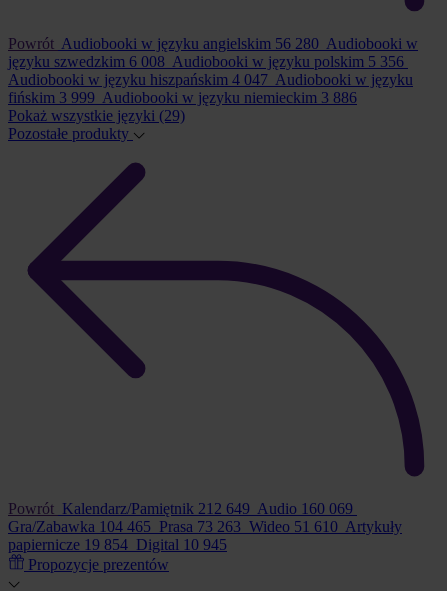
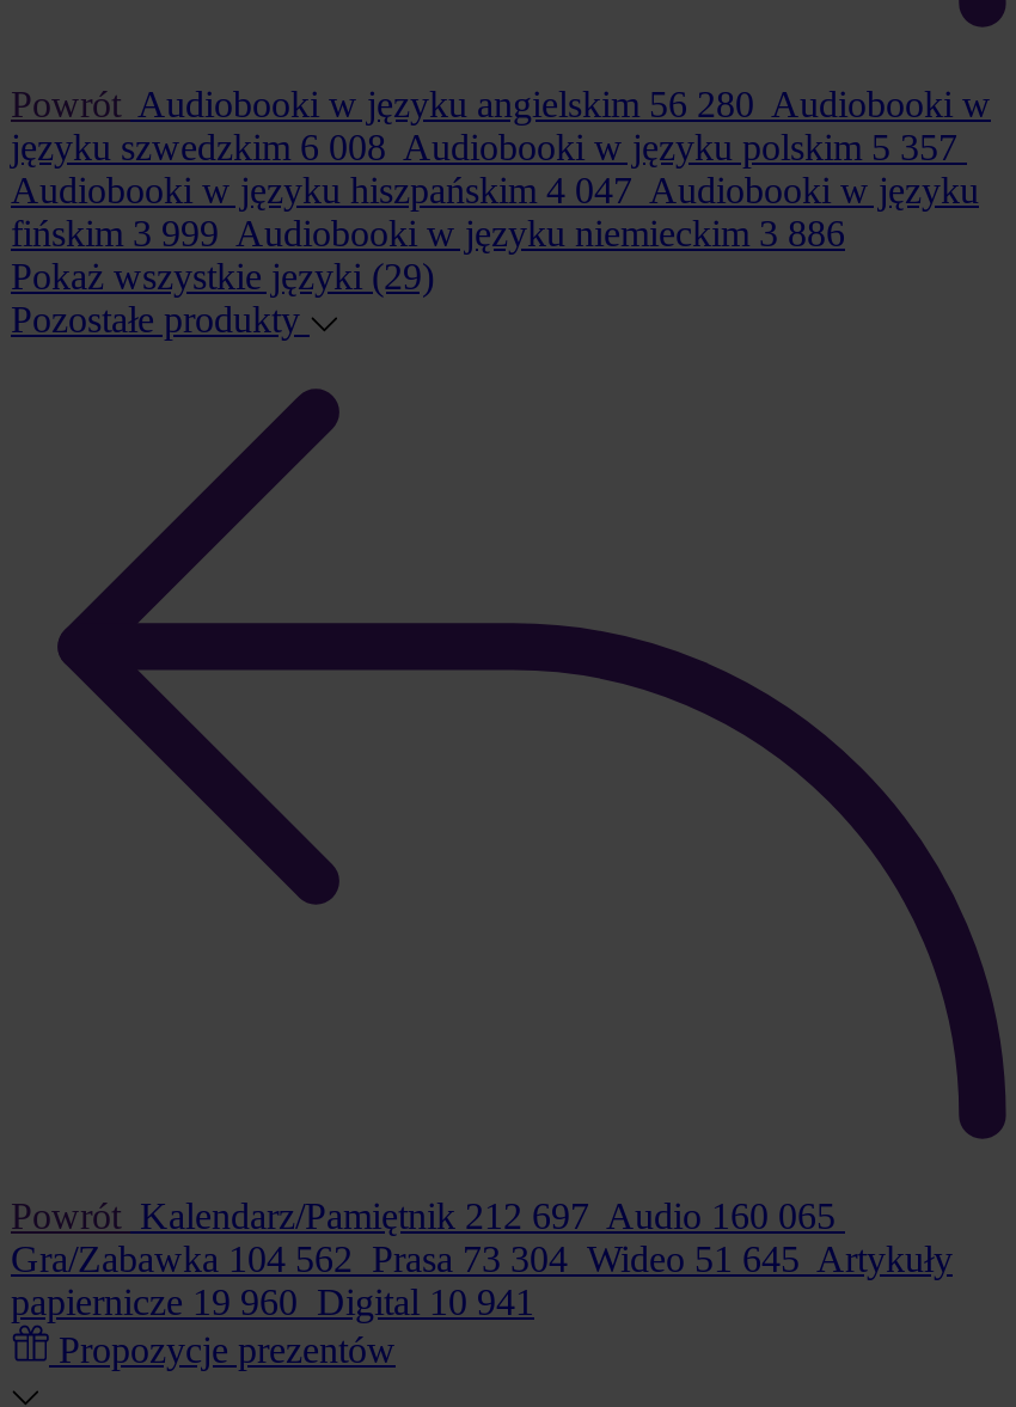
[8,53,404,70] języku szwedzkim 6 008 Audiobooki w języku polskim 5 356 -> [11,126,957,167] języku szwedzkim 6 008 Audiobooki w języku polskim 5 357
[8,500,353,517] Powrót Kalendarz/Pamiętnik 212 649 Audio 160 069 -> [11,1196,836,1236] Powrót Kalendarz/Pamiętnik 212 697 Audio 160 065
[8,518,402,535] Gra/Zabawka 104 465 Prasa 73 263 Wideo 51 610 Artykuły -> [11,1239,953,1279] Gra/Zabawka 104 562 Prasa 73 304 Wideo 51 645 Artykuły
[8,536,227,553] papiernicze 19 854 Digital 10 945 -> [11,1282,534,1322] papiernicze 19 960 Digital 10 941

